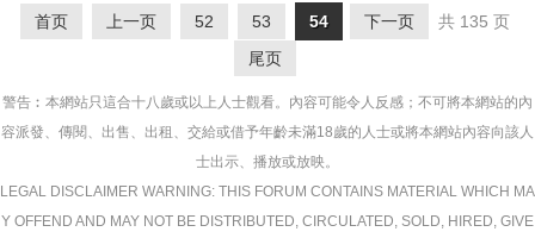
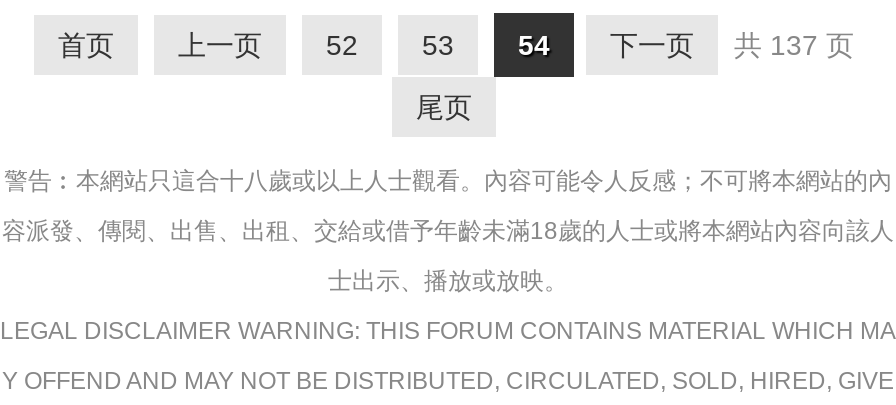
[35,12,515,31] 首页 上一页 52 53 54 下一页 共 135 页 -> [58,29,862,61] 首页 上一页 52 53 54 下一页 共 137 页

